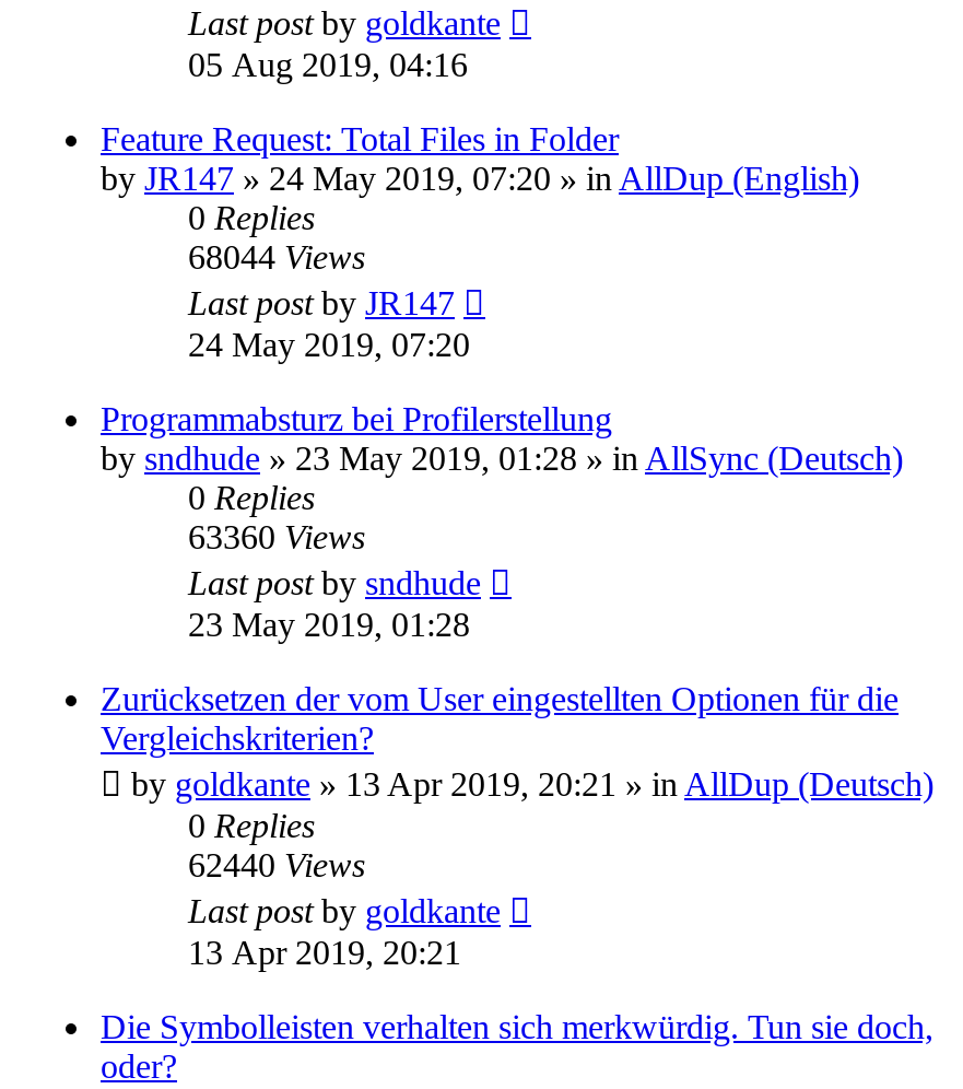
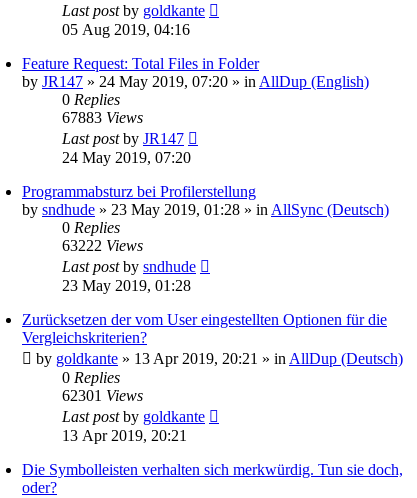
[188,239,365,276] 68044 Views -> [62,109,143,126] 67883 Views
[188,519,365,556] 63360 Views -> [62,237,143,254] 63222 Views
[188,847,365,884] 62440 Views -> [62,387,143,404] 62301 Views

